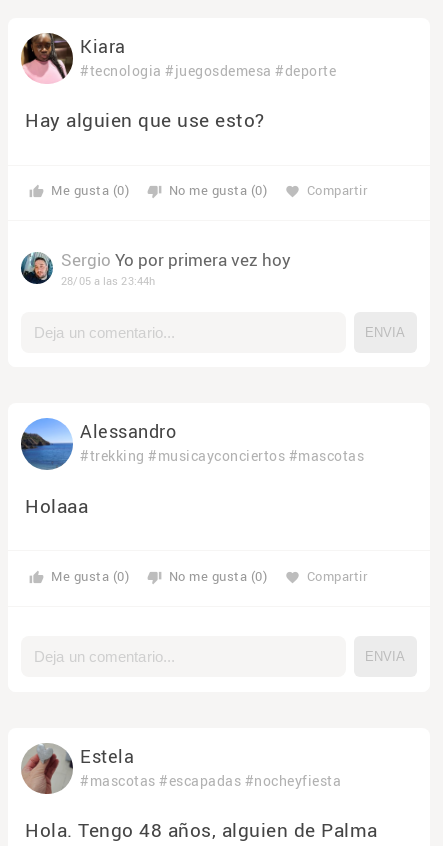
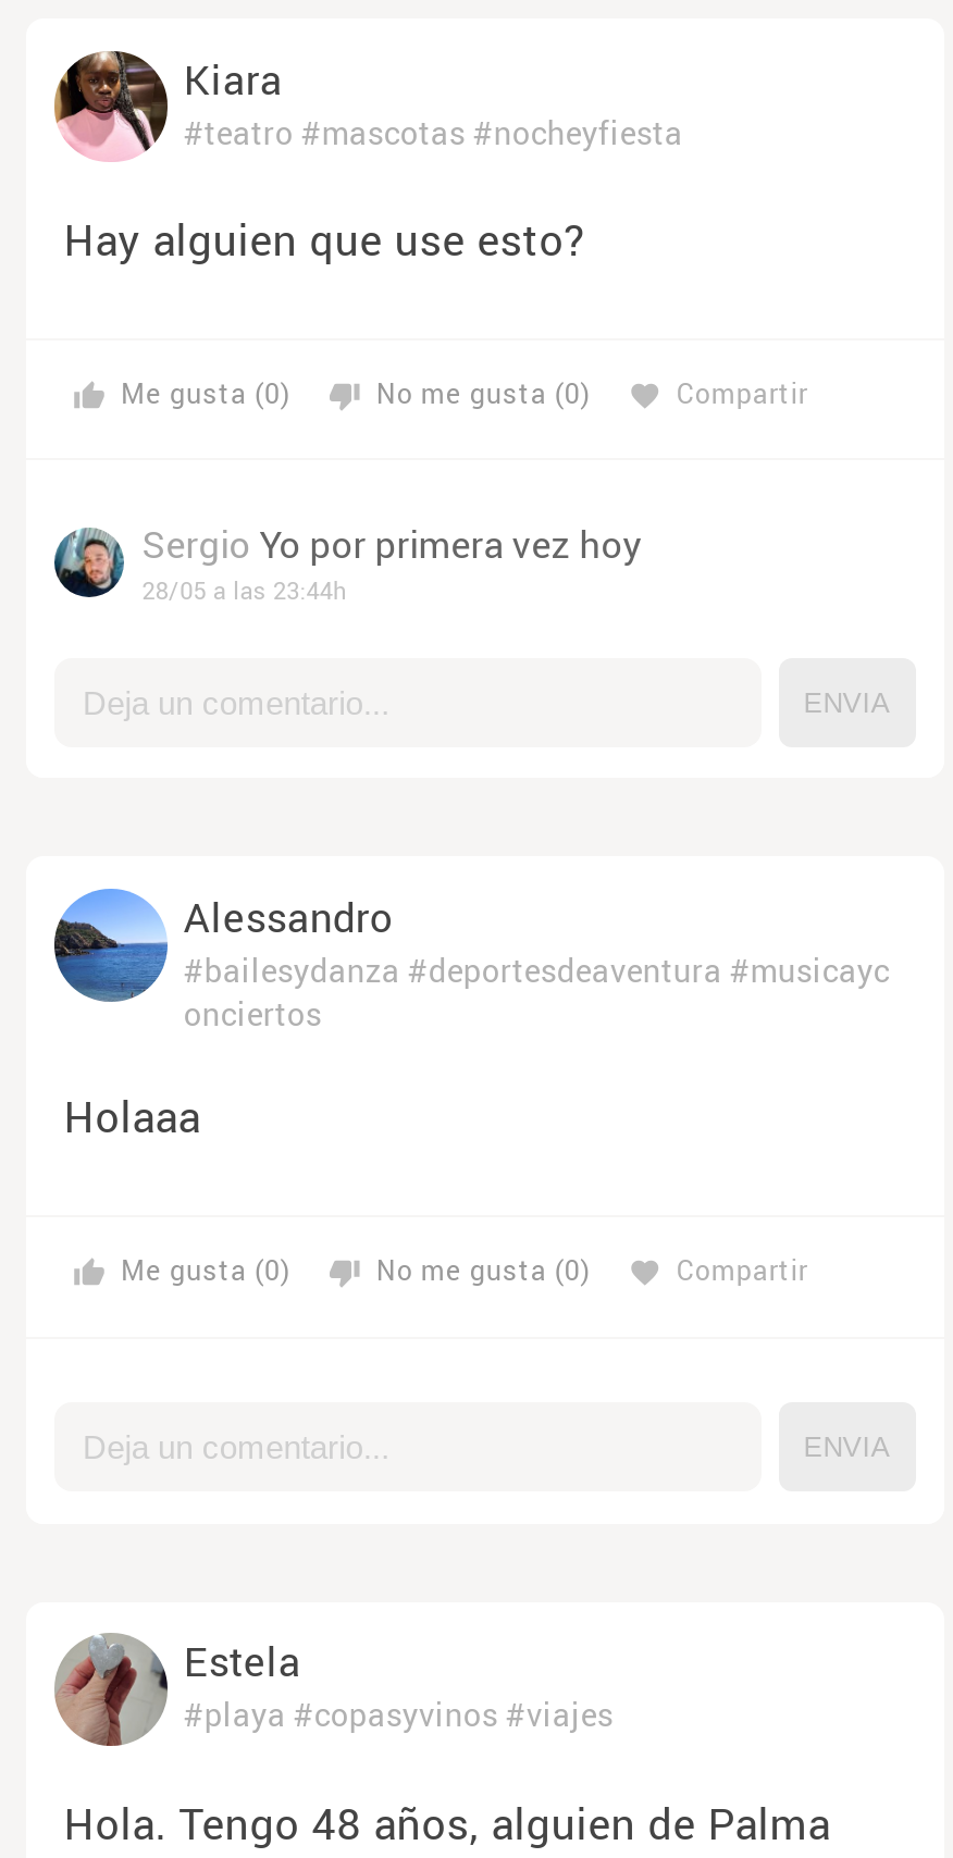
[80,61,336,80] #tecnologia #juegosdemesa #deporte -> [184,111,683,153] #teatro #mascotas #nocheyfiesta
[80,446,364,465] #trekking #musicayconciertos #mascotas -> [184,950,890,1035] #bailesydanza #deportesdeaventura #musicayc | onciertos
[80,771,341,790] #mascotas #escapadas #nocheyfiesta -> [184,1695,613,1736] #playa #copasyvinos #viajes

